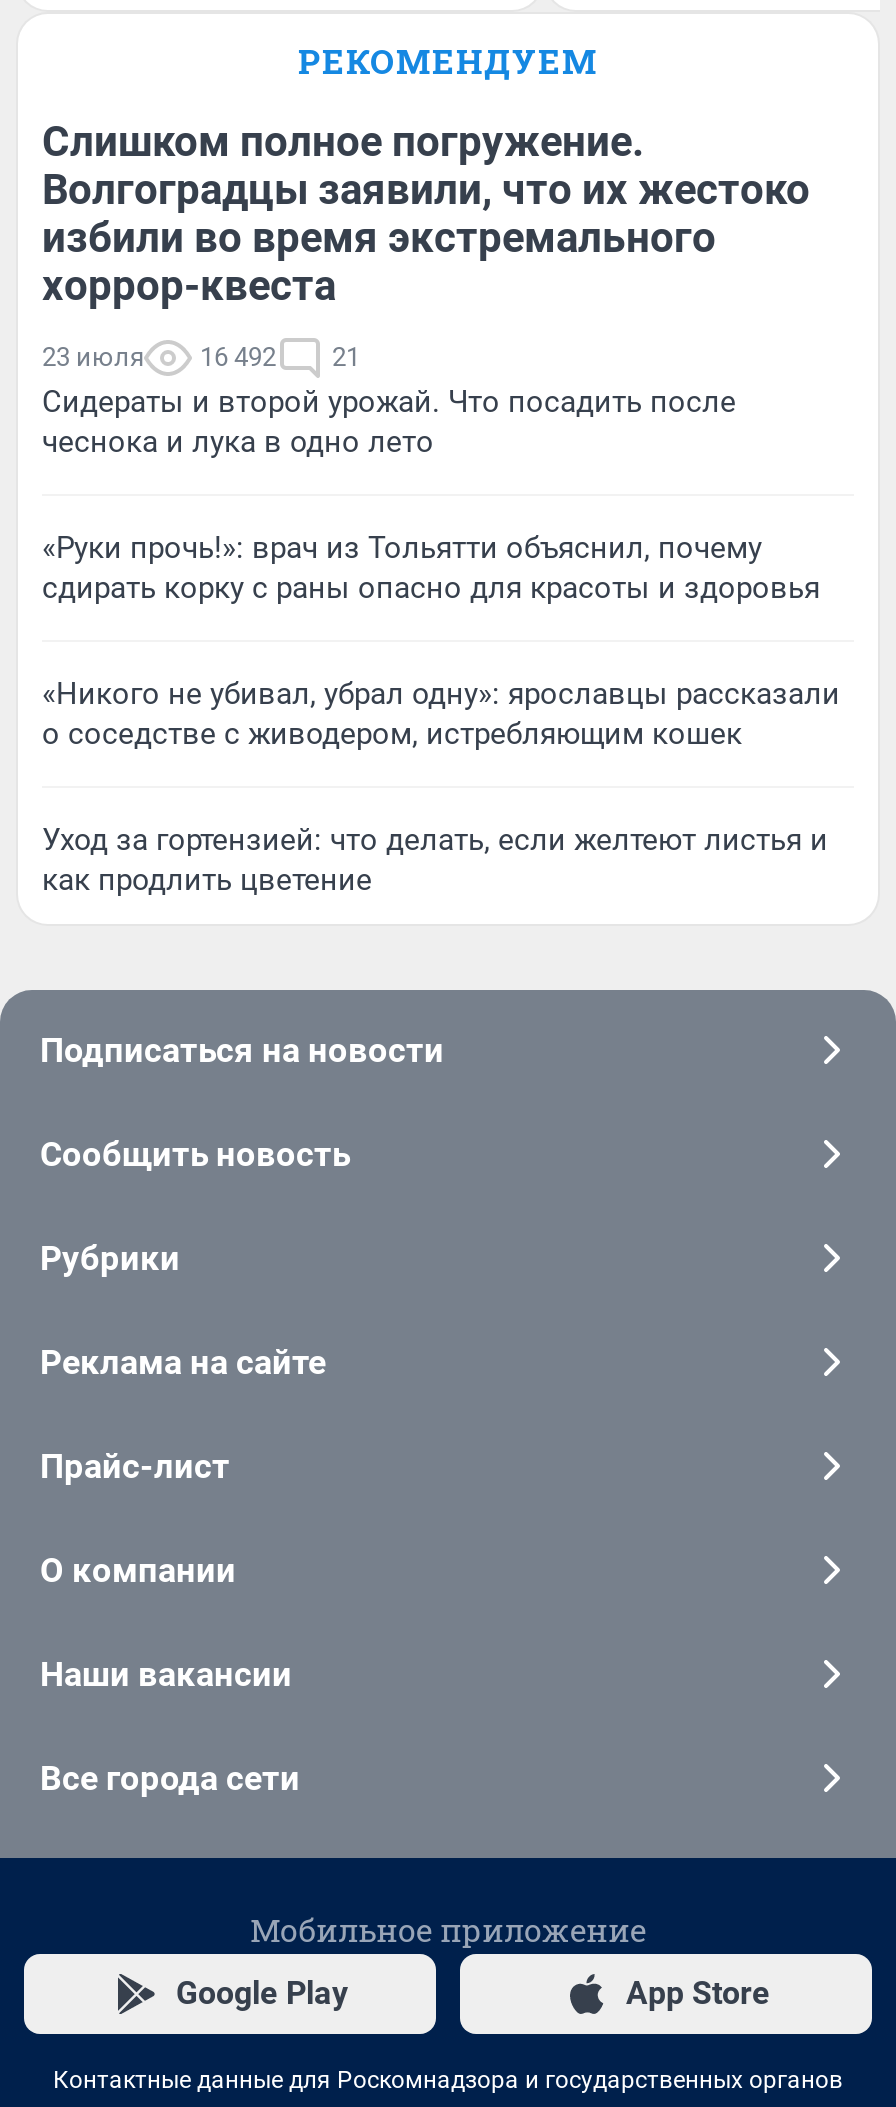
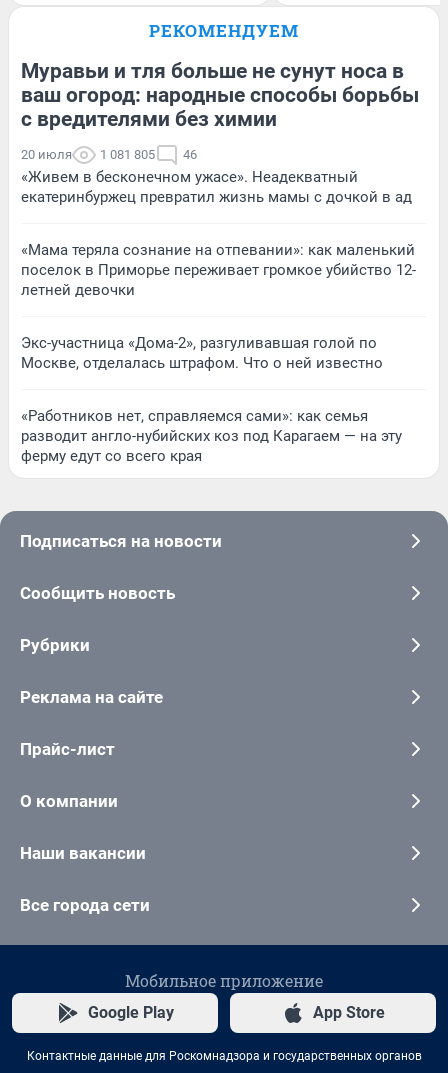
[42,119,810,311] Слишком полное погружение. | Волгоградцы заявили, что их жестоко | избили во время экстремального | хоррор-квеста -> [21,59,419,131] Муравьи и тля больше не сунут носа в | ваш огород: народные способы борьбы | с вредителями без химии
[42,343,736,461] 23 июля | 16 492 | 21 | Сидераты и второй урожай. Что посадить после | чеснока и лука в одно лето -> [21,147,412,206] 20 июля | 1 081 805 | 46 | «Живем в бесконечном ужасе». Неадекватный | екатеринбуржец превратил жизнь мамы с дочкой в ад
[42,531,820,607] «Руки прочь!»: врач из Тольятти объяснил, почему | сдирать корку с раны опасно для красоты и здоровья -> [21,241,416,299] «Мама теряла сознание на отпевании»: как маленький | поселок в Приморье переживает громкое убийство 12- | летней девочки
[42,677,840,753] «Никого не убивал, убрал одну»: ярославцы рассказали | о соседстве с живодером, истребляющим кошек -> [21,334,383,372] Экс-участница «Дома-2», разгуливавшая голой по | Москве, отделалась штрафом. Что о ней известно
[42,823,828,899] Уход за гортензией: что делать, если желтеют листья и | как продлить цветение -> [21,407,402,465] «Работников нет, справляемся сами»: как семья | разводит англо-нубийских коз под Карагаем — на эту | ферму едут со всего края

